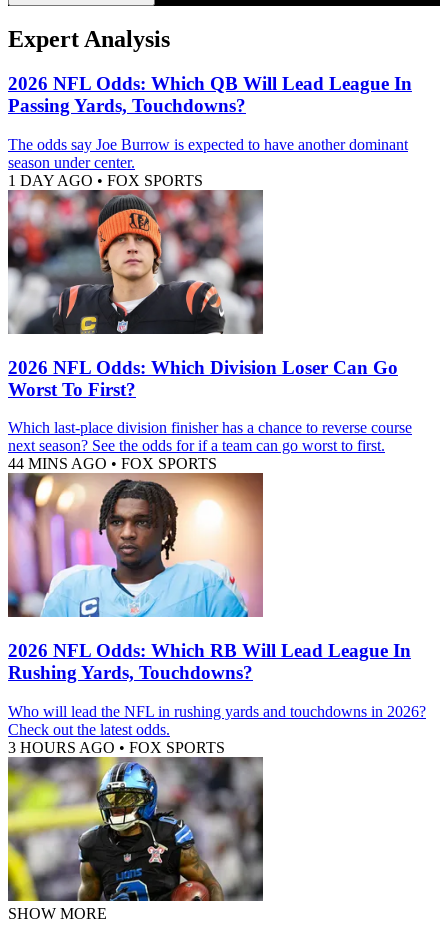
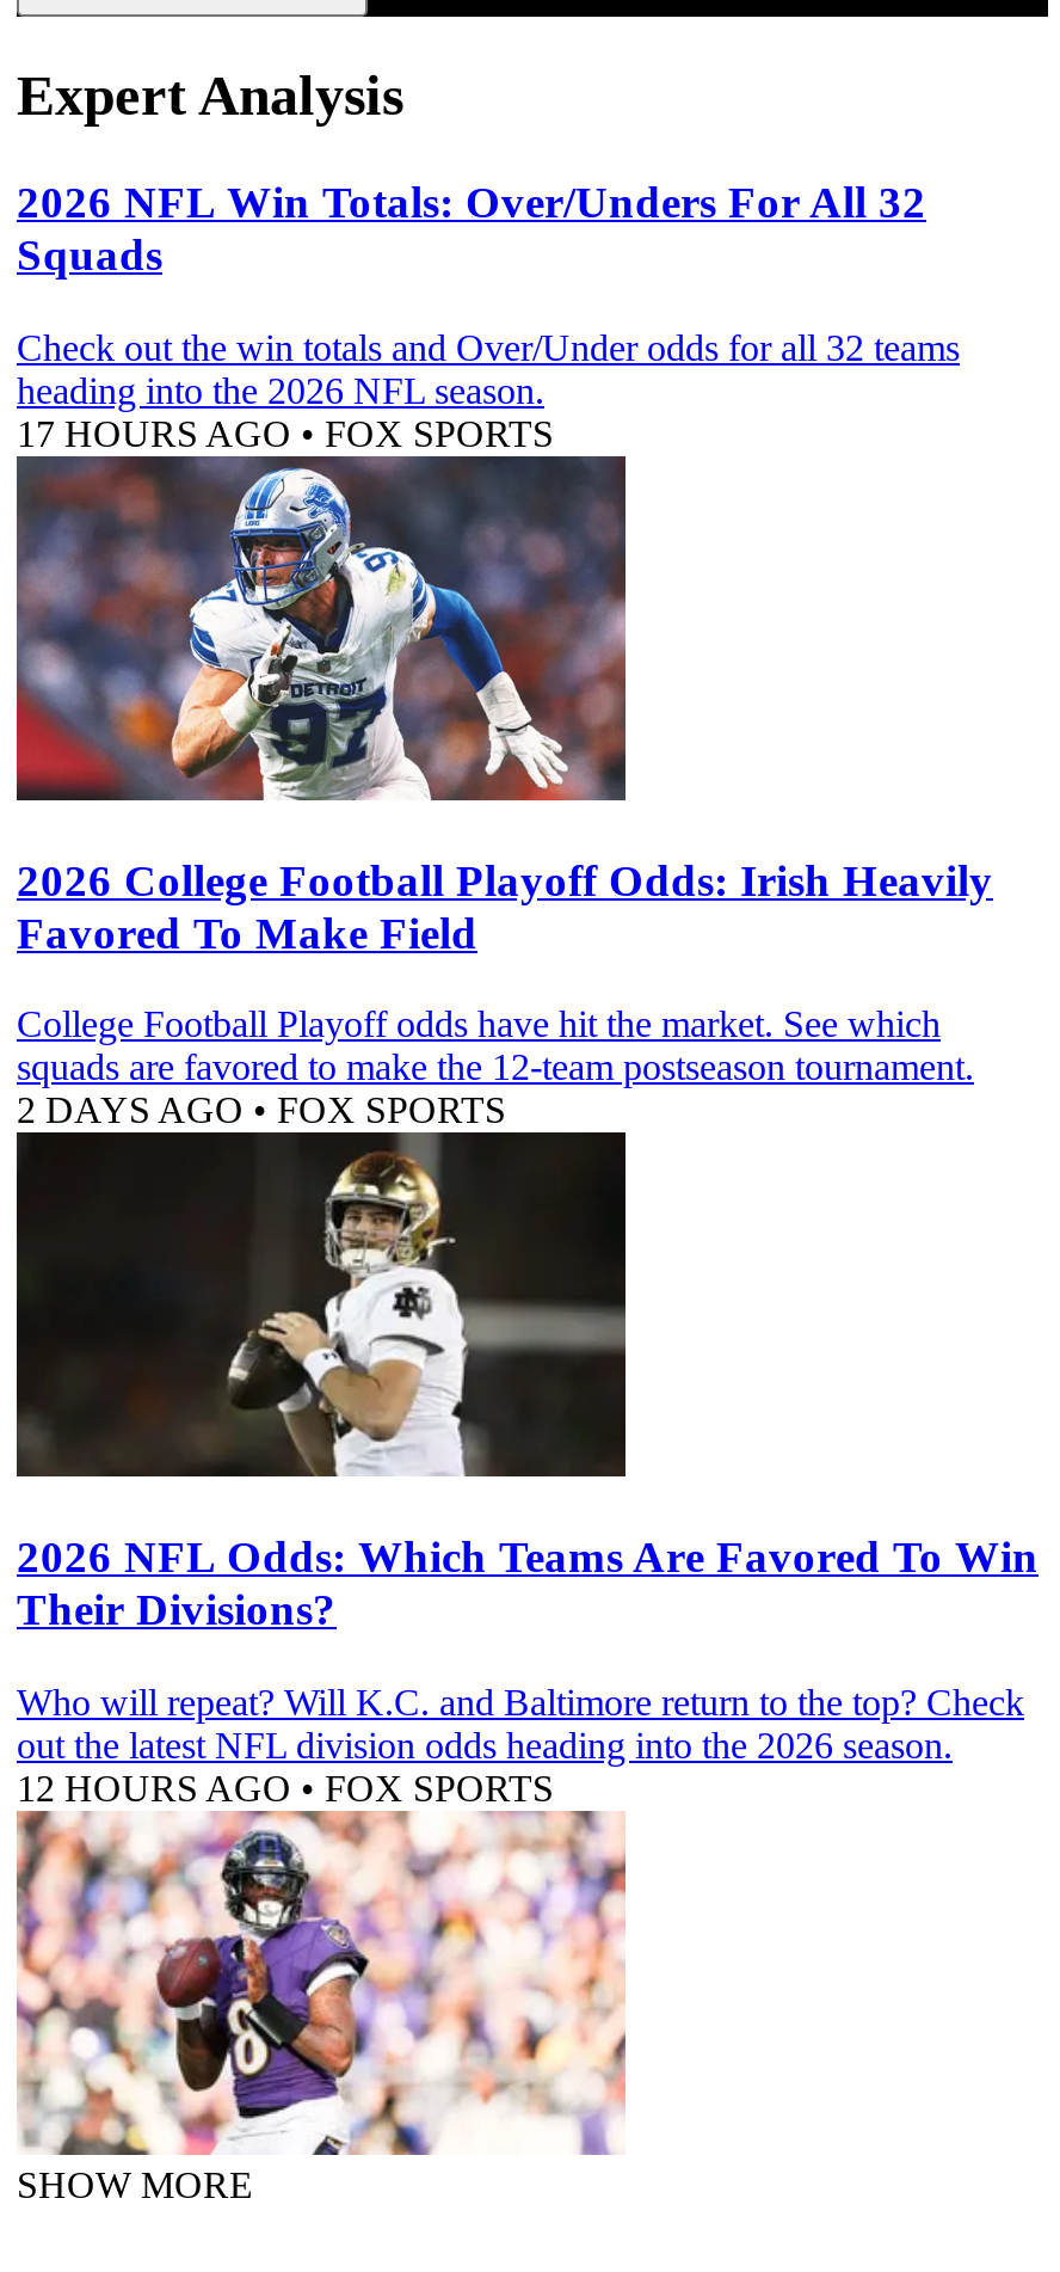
[8,73,412,116] 2026 NFL Odds: Which QB Will Lead League In | Passing Yards, Touchdowns? -> [17,177,926,280] 2026 NFL Win Totals: Over/Unders For All 32 | Squads
[8,136,408,189] The odds say Joe Burrow is expected to have another dominant | season under center. | 1 DAY AGO • FOX SPORTS -> [17,327,960,454] Check out the win totals and Over/Under odds for all 32 teams | heading into the 2026 NFL season. | 17 HOURS AGO • FOX SPORTS
[7,190,398,400] [image] | 2026 NFL Odds: Which Division Loser Can Go | Worst To First? -> [14,459,993,957] [image] | 2026 College Football Playoff Odds: Irish Heavily | Favored To Make Field
[7,419,412,618] [image] | Which last-place division finisher has a chance to reverse course | next season? See the odds for if a team can go worst to first. | 44 MINS AGO • FOX SPORTS -> [14,1004,974,1479] [image] | College Football Playoff odds have hit the market. See which | squads are favored to make the 12-team postseason tournament. | 2 DAYS AGO • FOX SPORTS
[8,640,411,683] 2026 NFL Odds: Which RB Will Lead League In | Rushing Yards, Touchdowns? -> [17,1531,1039,1634] 2026 NFL Odds: Which Teams Are Favored To Win | Their Divisions?
[8,703,426,756] Who will lead the NFL in rushing yards and touchdowns in 2026? | Check out the latest odds. | 3 HOURS AGO • FOX SPORTS -> [17,1681,1024,1808] Who will repeat? Will K.C. and Baltimore return to the top? Check | out the latest NFL division odds heading into the 2026 season. | 12 HOURS AGO • FOX SPORTS
[7,756,264,902] [image] -> [14,1811,628,2157] [image]

